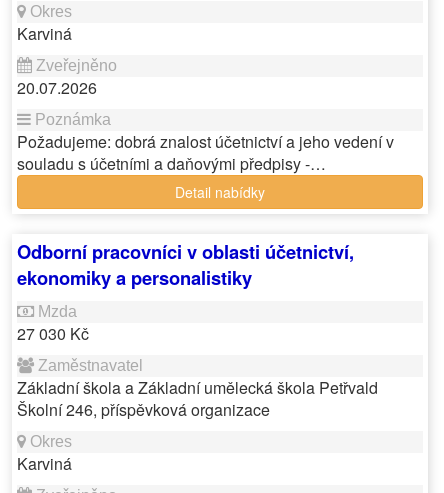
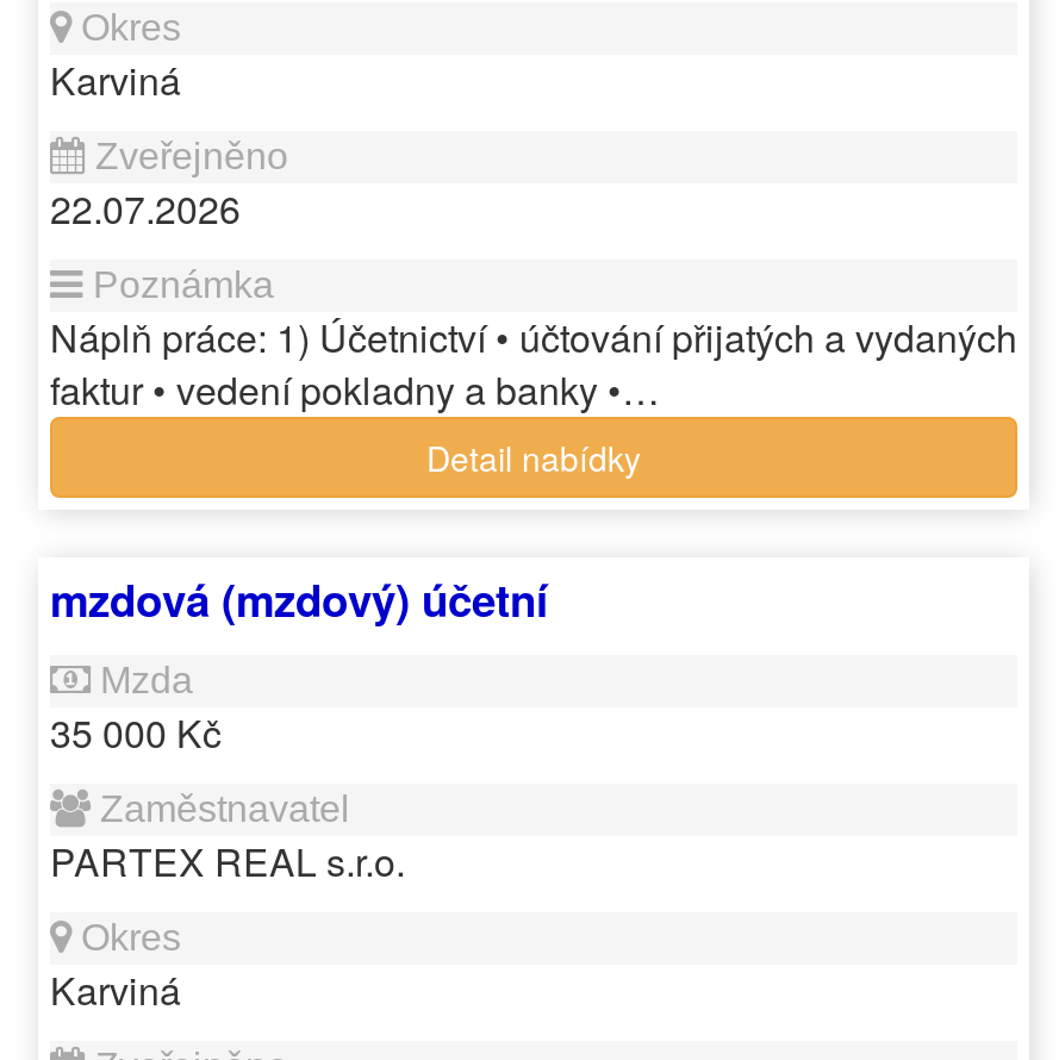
[17,76,97,99] 20.07.2026 -> [50,181,241,236] 22.07.2026
[17,130,394,175] Požadujeme: dobrá znalost účetnictví a jeho vedení v | souladu s účetními a daňovými předpisy -… -> [50,310,1017,417] Náplň práce: 1) Účetnictví • účtování přijatých a vydaných | faktur • vedení pokladny a banky •…
[17,238,354,291] Odborní pracovníci v oblasti účetnictví, | ekonomiky a personalistiky -> [50,567,548,631] mzdová (mzdový) účetní
[17,322,89,345] 27 030 Kč -> [50,705,222,760] 35 000 Kč
[17,376,378,421] Základní škola a Základní umělecká škola Petřvald | Školní 246, příspěvková organizace -> [50,834,405,888] PARTEX REAL s.r.o.

